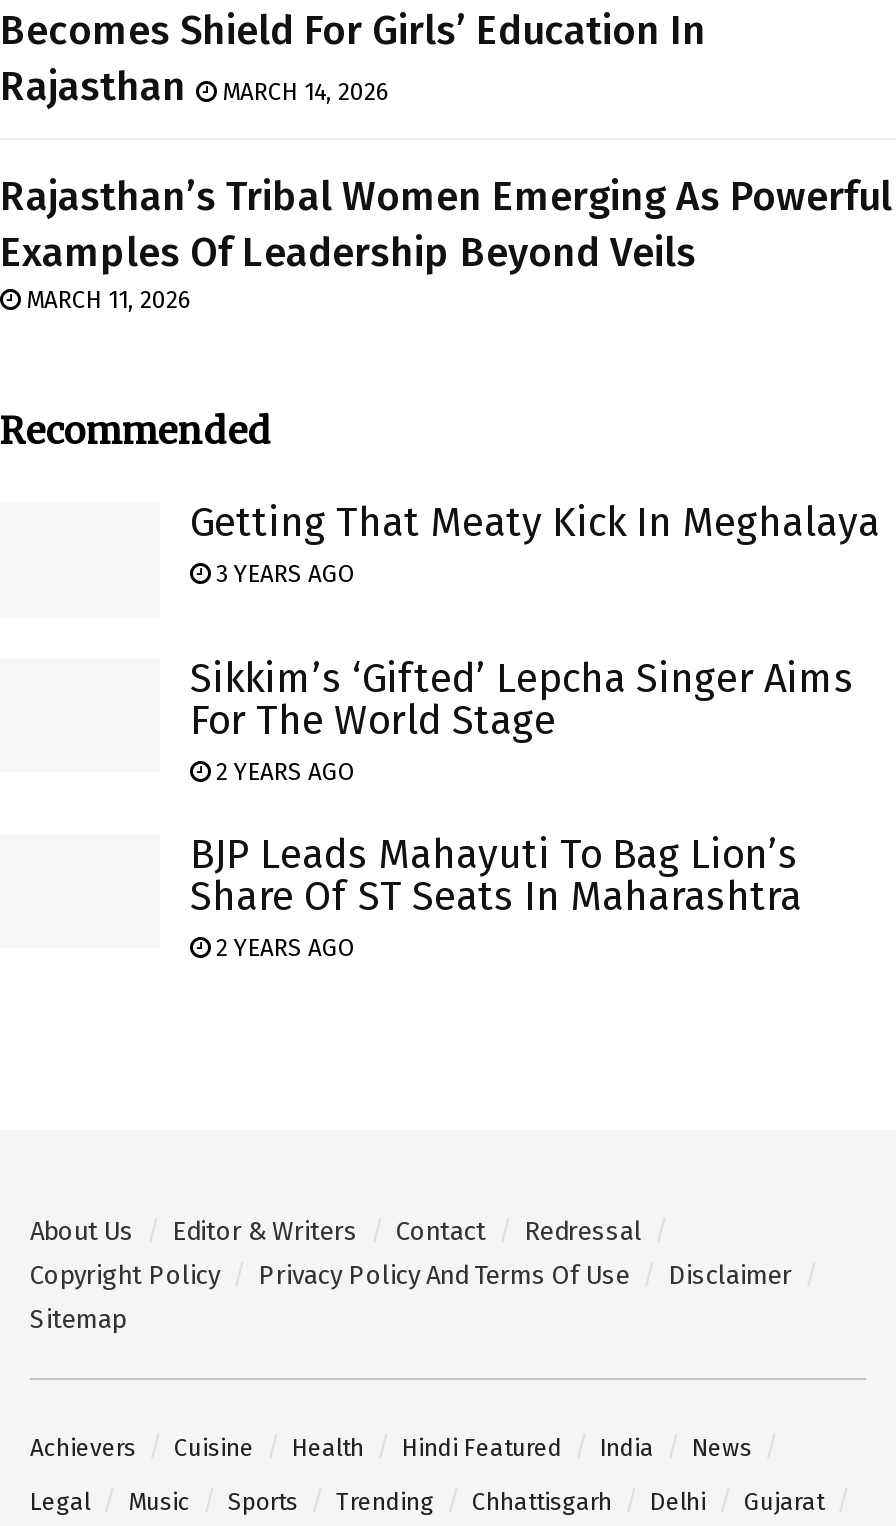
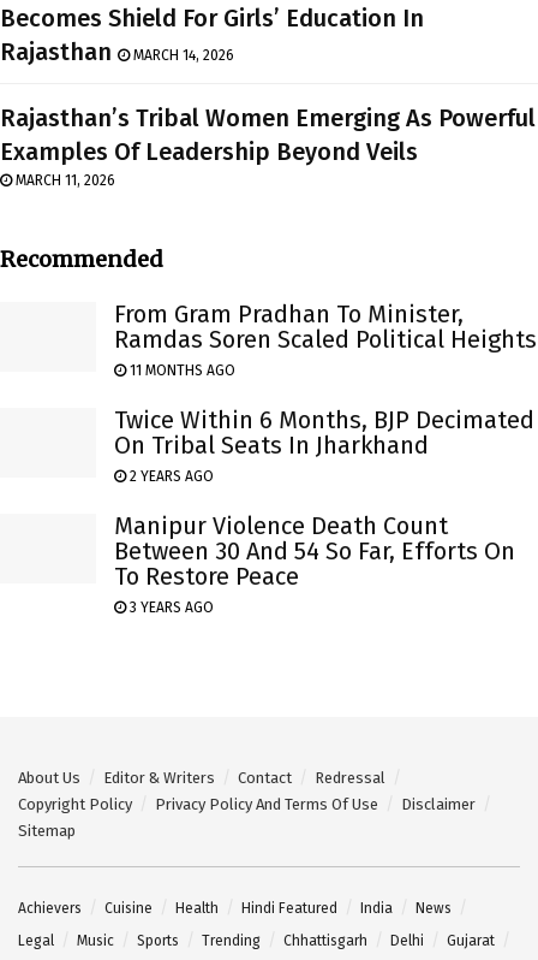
[190,499,880,589] Getting That Meaty Kick In Meghalaya | 3 YEARS AGO -> [114,300,537,379] From Gram Pradhan To Minister, | Ramdas Soren Scaled Political Heights | 11 MONTHS AGO
[190,653,854,743] Sikkim’s ‘Gifted’ Lepcha Singer Aims | For The World Stage -> [114,406,534,460] Twice Within 6 Months, BJP Decimated | On Tribal Seats In Jharkhand
[190,829,802,961] BJP Leads Mahayuti To Bag Lion’s | Share Of ST Seats In Maharashtra | 2 YEARS AGO -> [114,512,515,616] Manipur Violence Death Count | Between 30 And 54 So Far, Efforts On | To Restore Peace | 3 YEARS AGO

